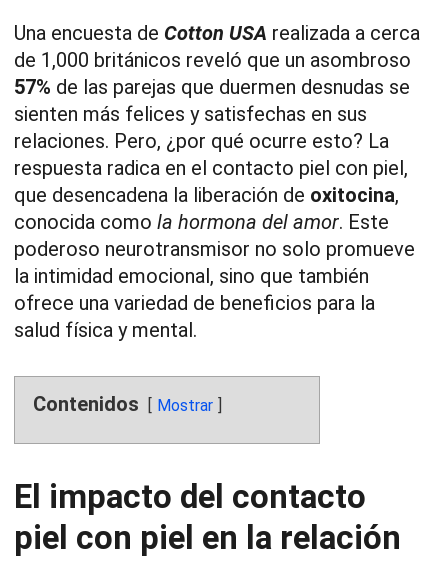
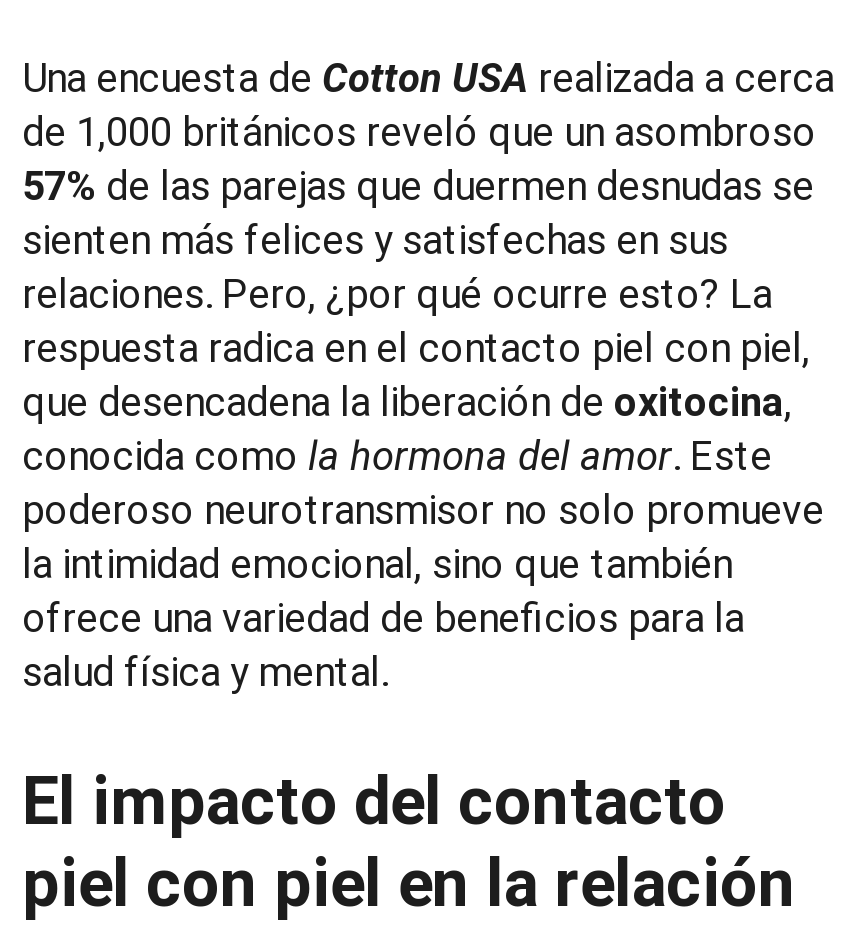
[33,392,213,416] Contenidos | Mostrar -> none

